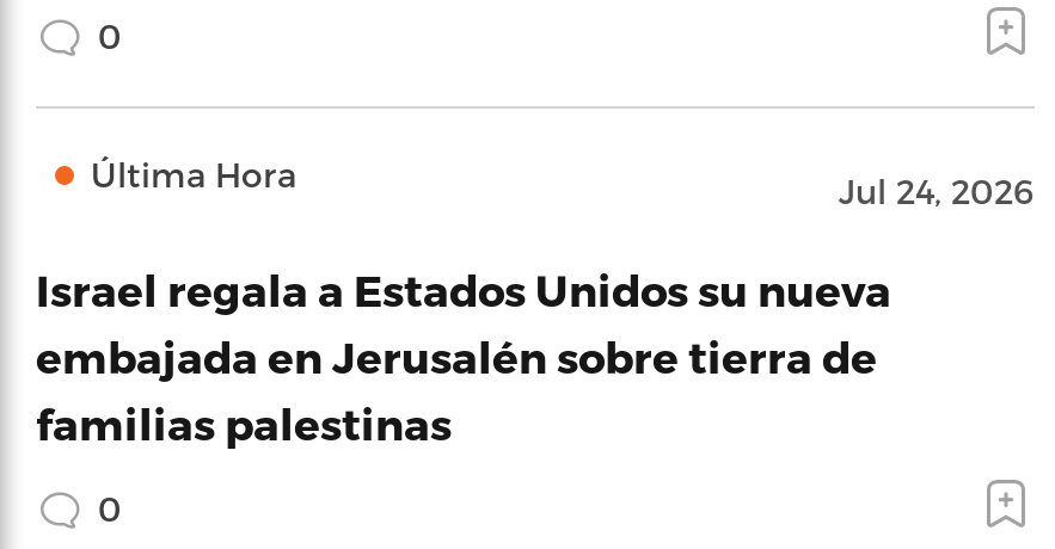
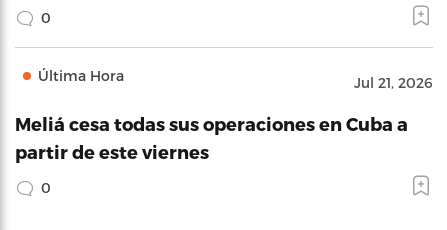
[839,171,1035,211] Jul 24, 2026 -> [354,74,433,91] Jul 21, 2026
[36,264,891,448] Israel regala a Estados Unidos su nueva | embajada en Jerusalén sobre tierra de | familias palestinas -> [15,113,408,162] Meliá cesa todas sus operaciones en Cuba a | partir de este viernes

